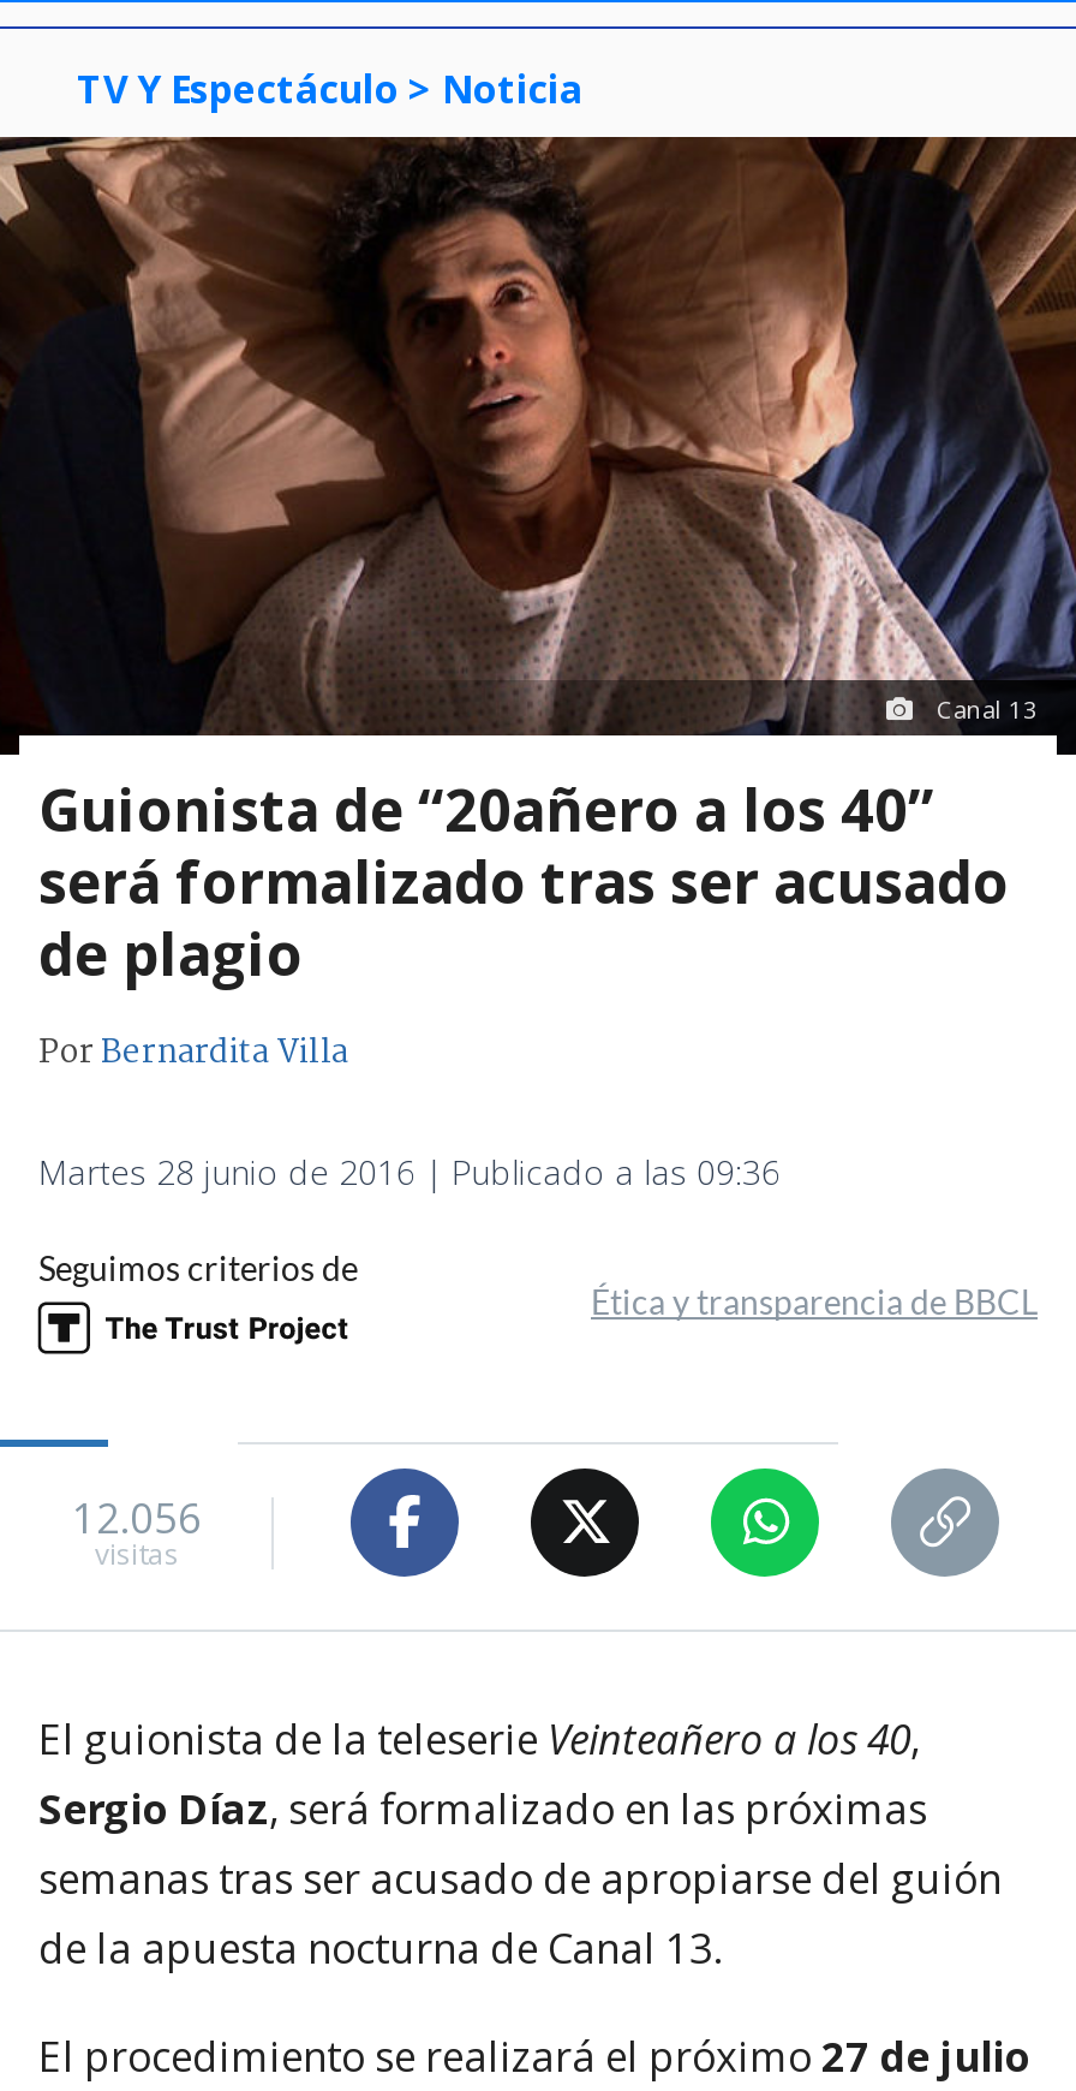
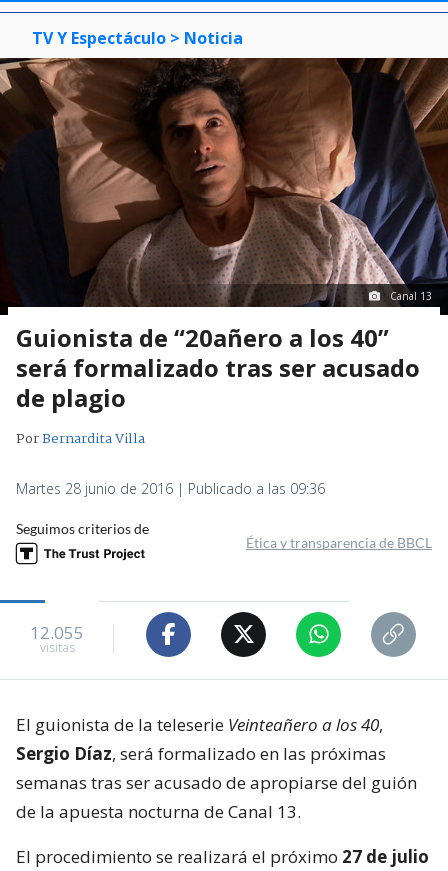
[72,1491,202,1546] 12.056 -> [30,621,84,644] 12.055

